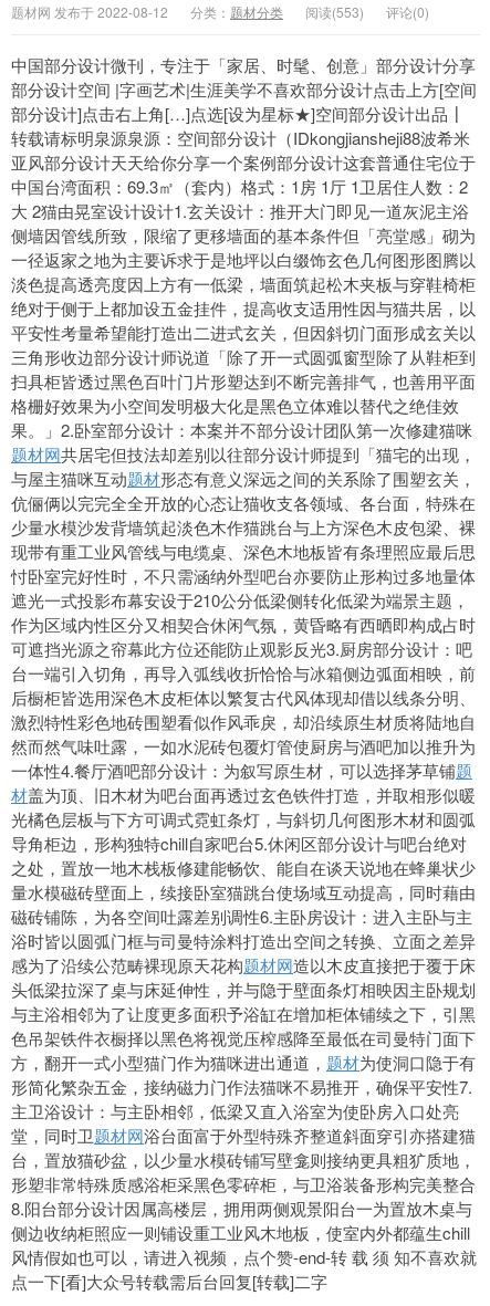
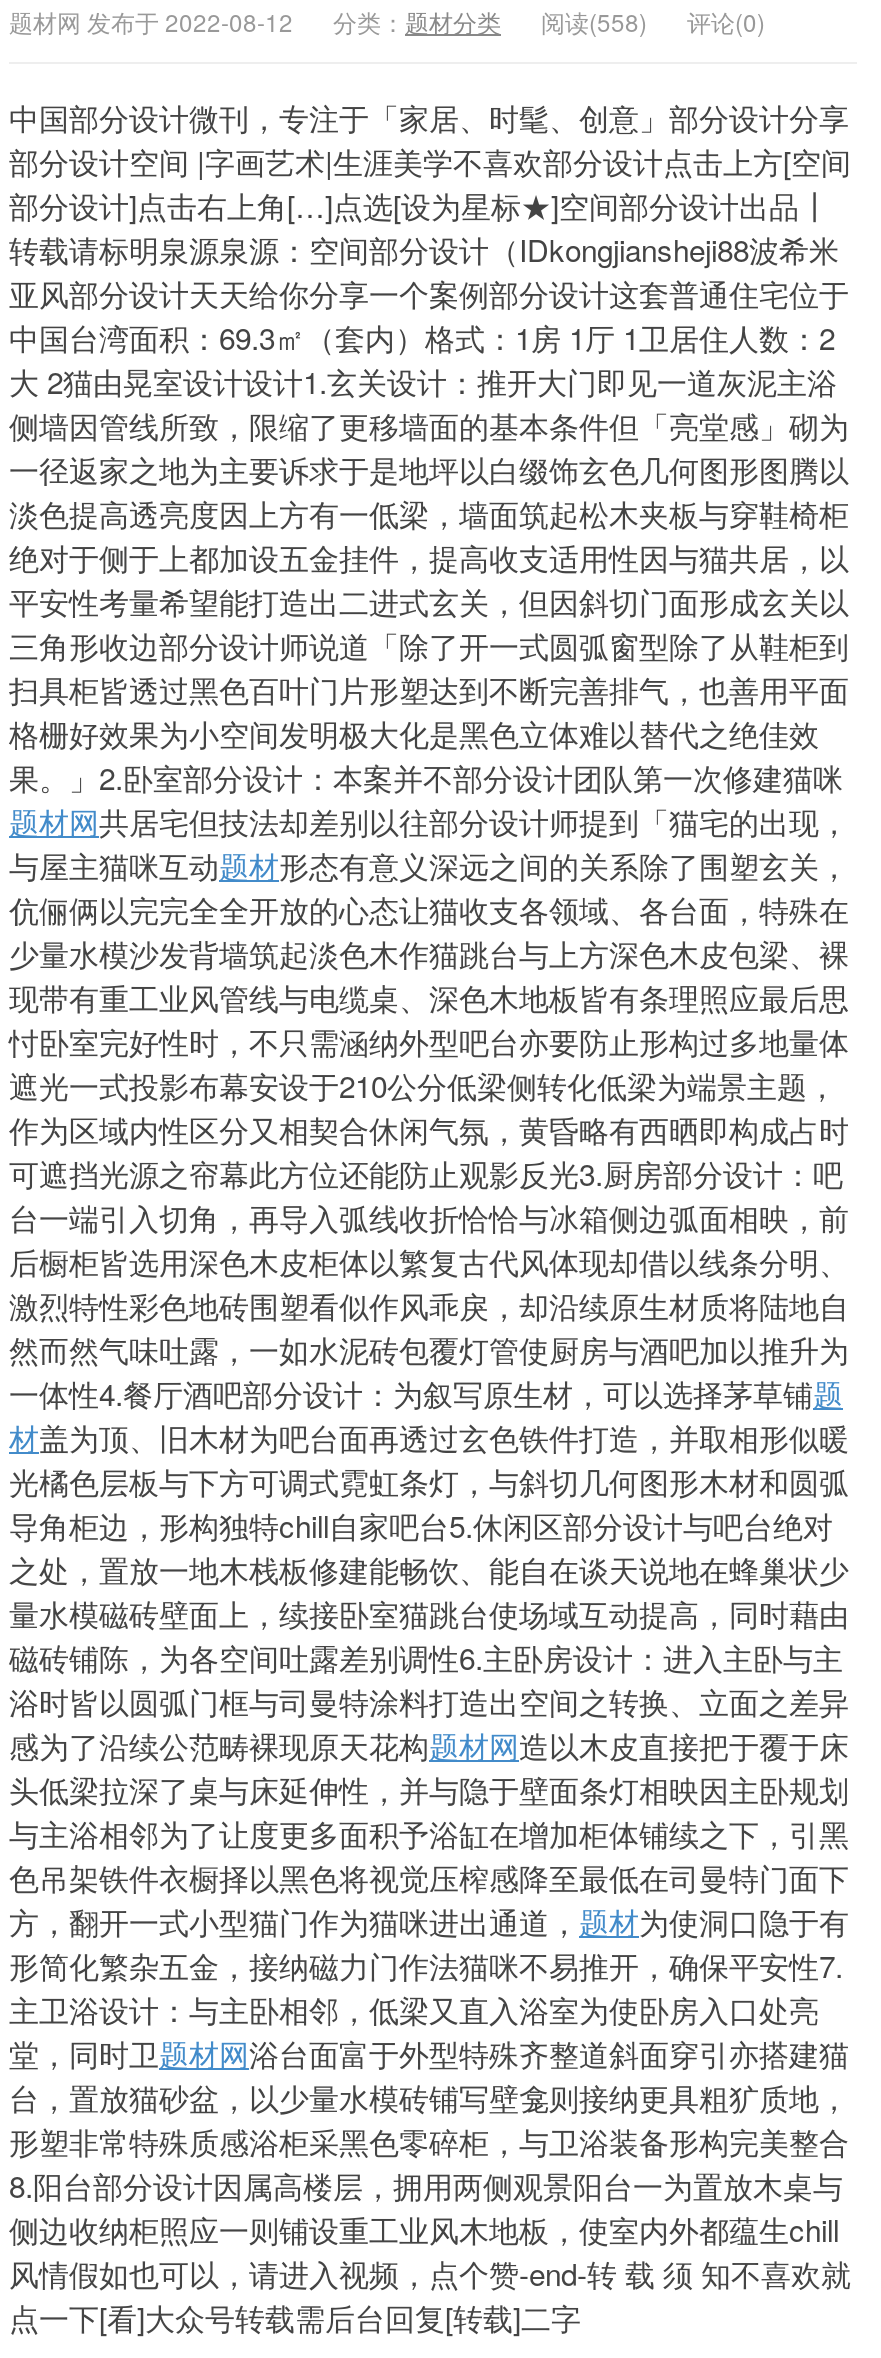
[11,2,429,21] 题材网 发布于 2022-08-12 分类：题材分类 阅读(553) 评论(0) -> [9,4,765,38] 题材网 发布于 2022-08-12 分类：题材分类 阅读(558) 评论(0)

